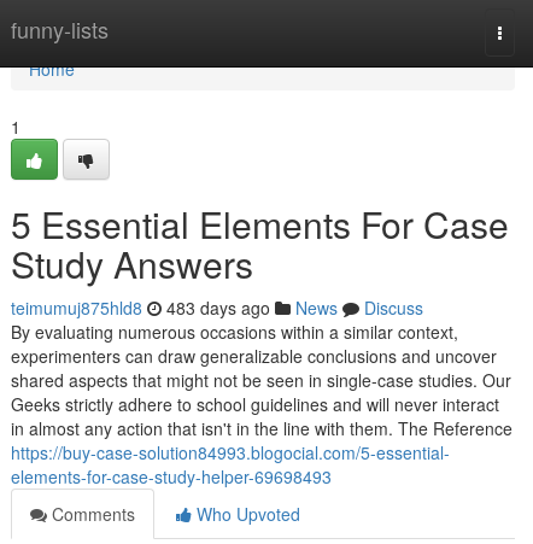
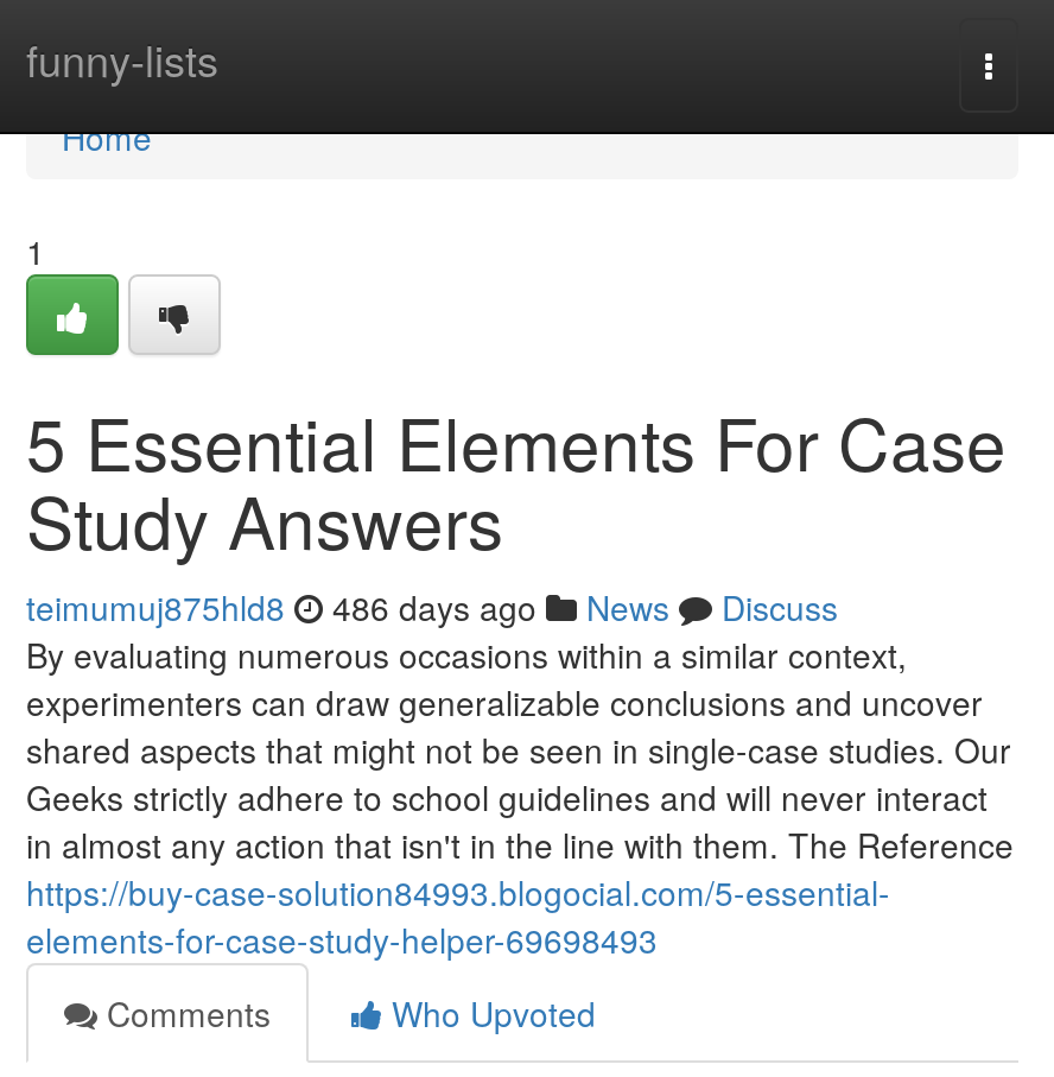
[11,296,423,320] teimumuj875hld8 483 days ago News Discuss -> [26,583,838,631] teimumuj875hld8 486 days ago News Discuss

